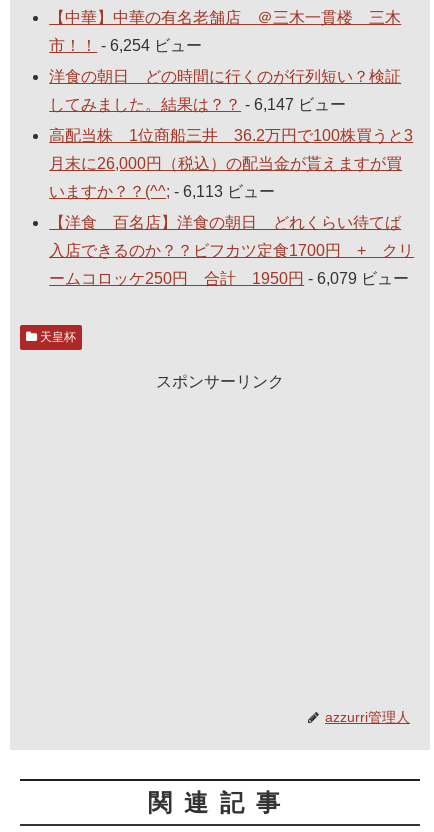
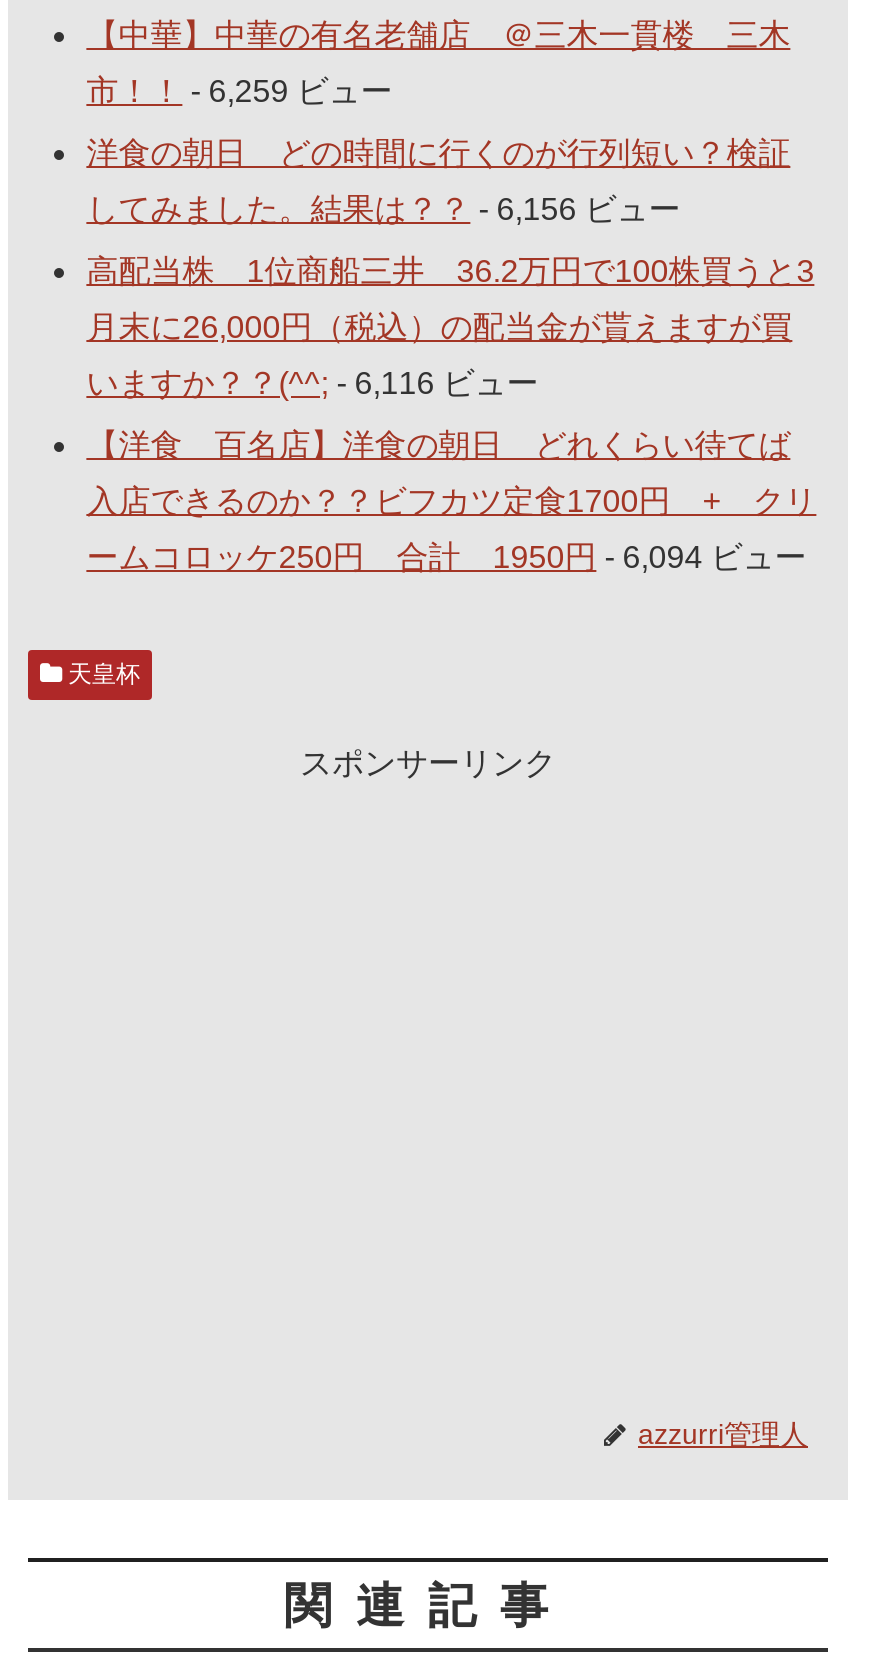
[49,37,202,54] 市！！- 6,254 ビュー -> [86,74,392,108] 市！！- 6,259 ビュー
[49,96,346,113] してみました。結果は？？- 6,147 ビュー -> [86,192,680,226] してみました。結果は？？- 6,156 ビュー
[49,183,275,200] いますか？？(^^; - 6,113 ビュー -> [86,367,538,401] いますか？？(^^; - 6,116 ビュー
[49,270,409,287] ームコロッケ250円 合計 1950円- 6,079 ビュー -> [86,541,806,575] ームコロッケ250円 合計 1950円- 6,094 ビュー

